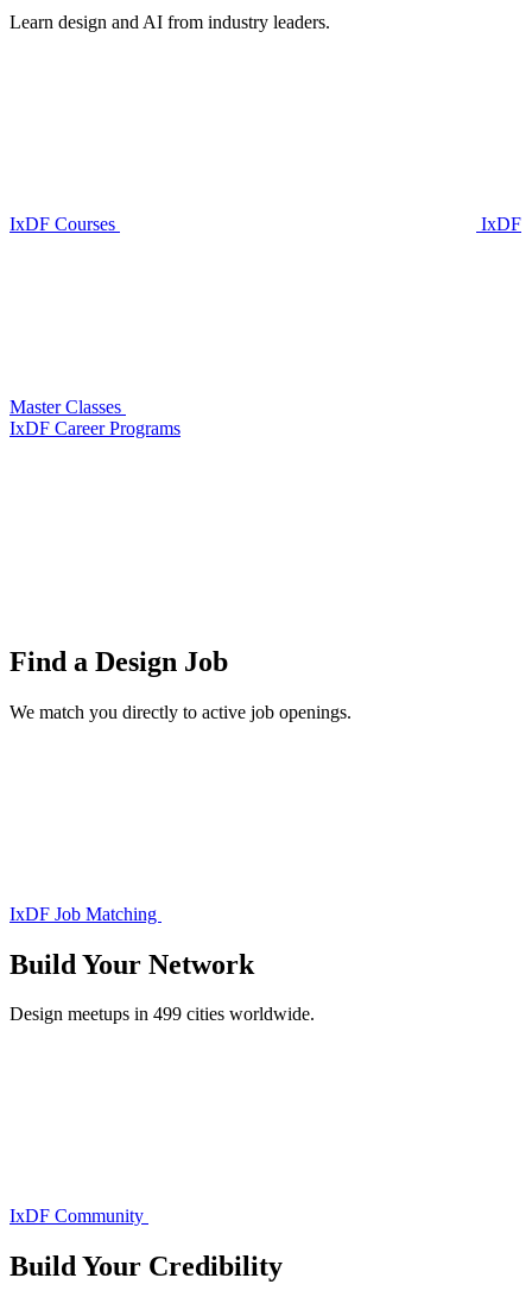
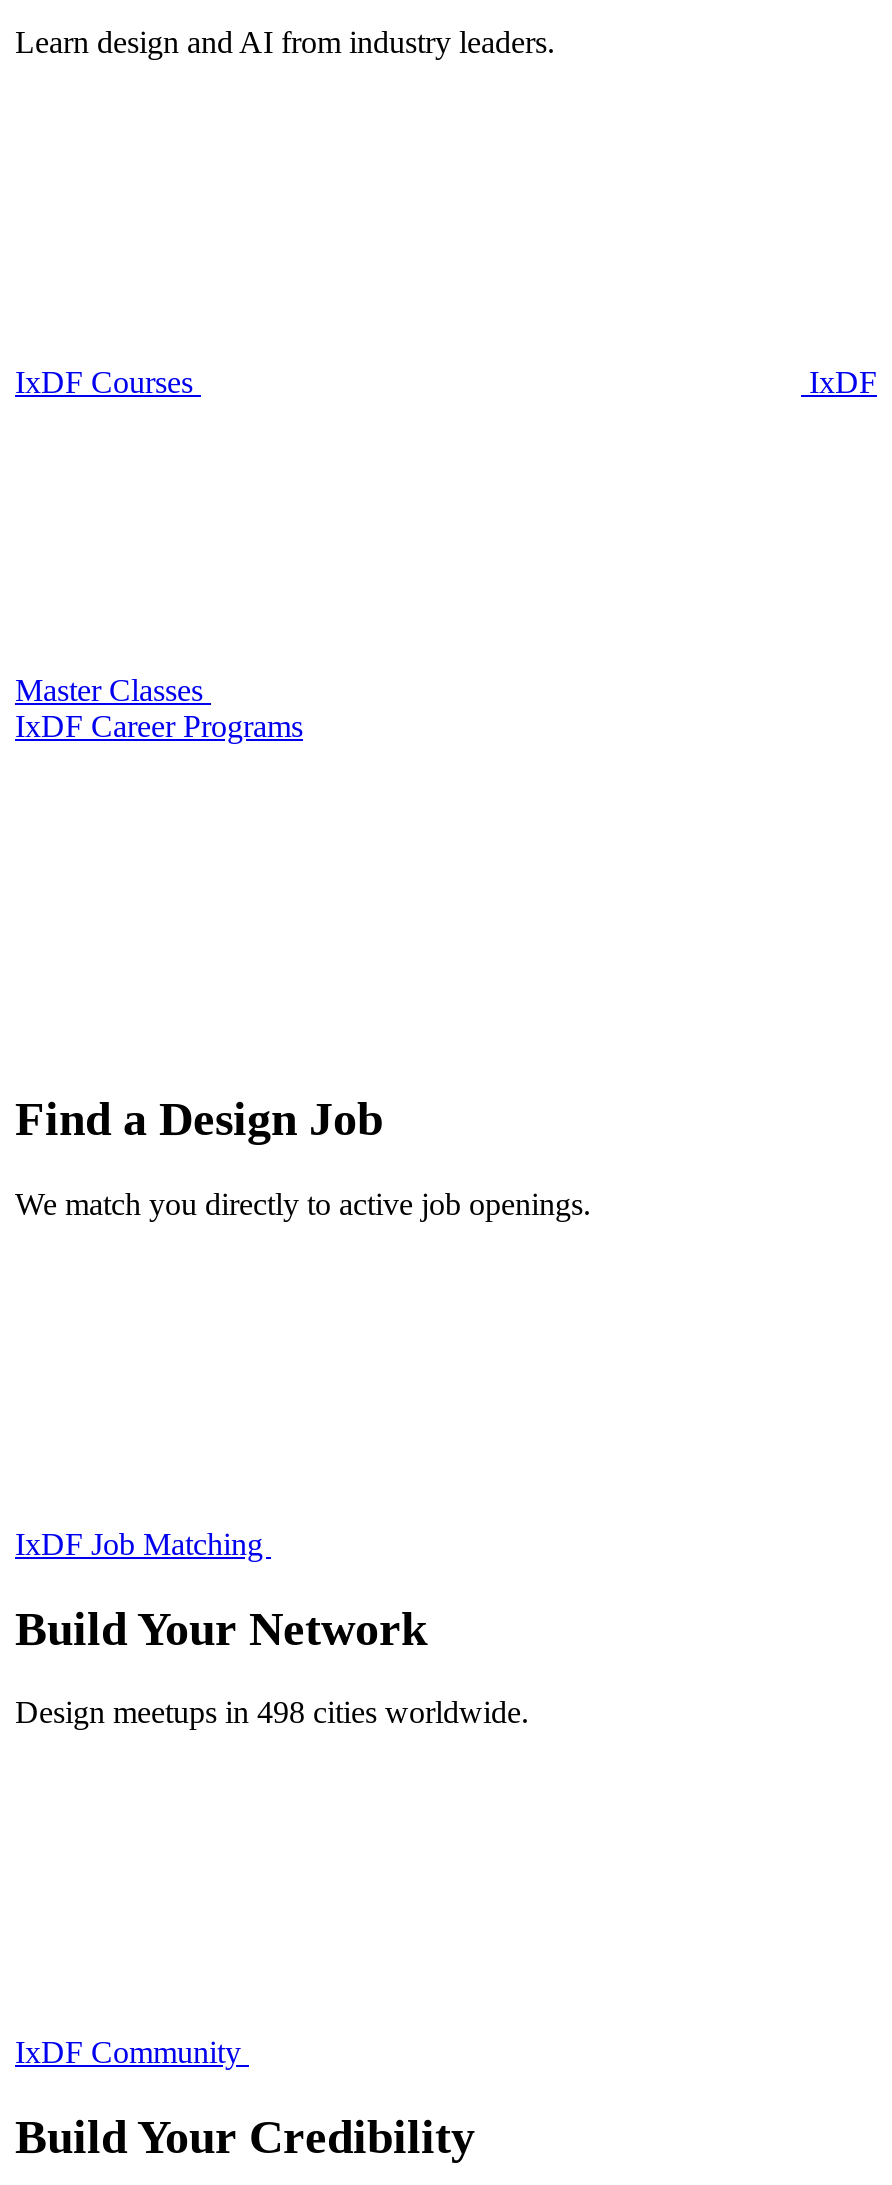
[9,1004,315,1024] Design meetups in 499 cities worldwide. -> [15,1696,529,1730] Design meetups in 498 cities worldwide.

